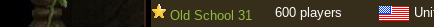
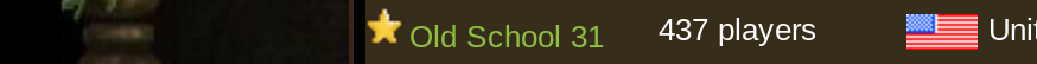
[169,5,341,23] Old School 31 600 players -> [409,12,817,55] Old School 31 437 players

